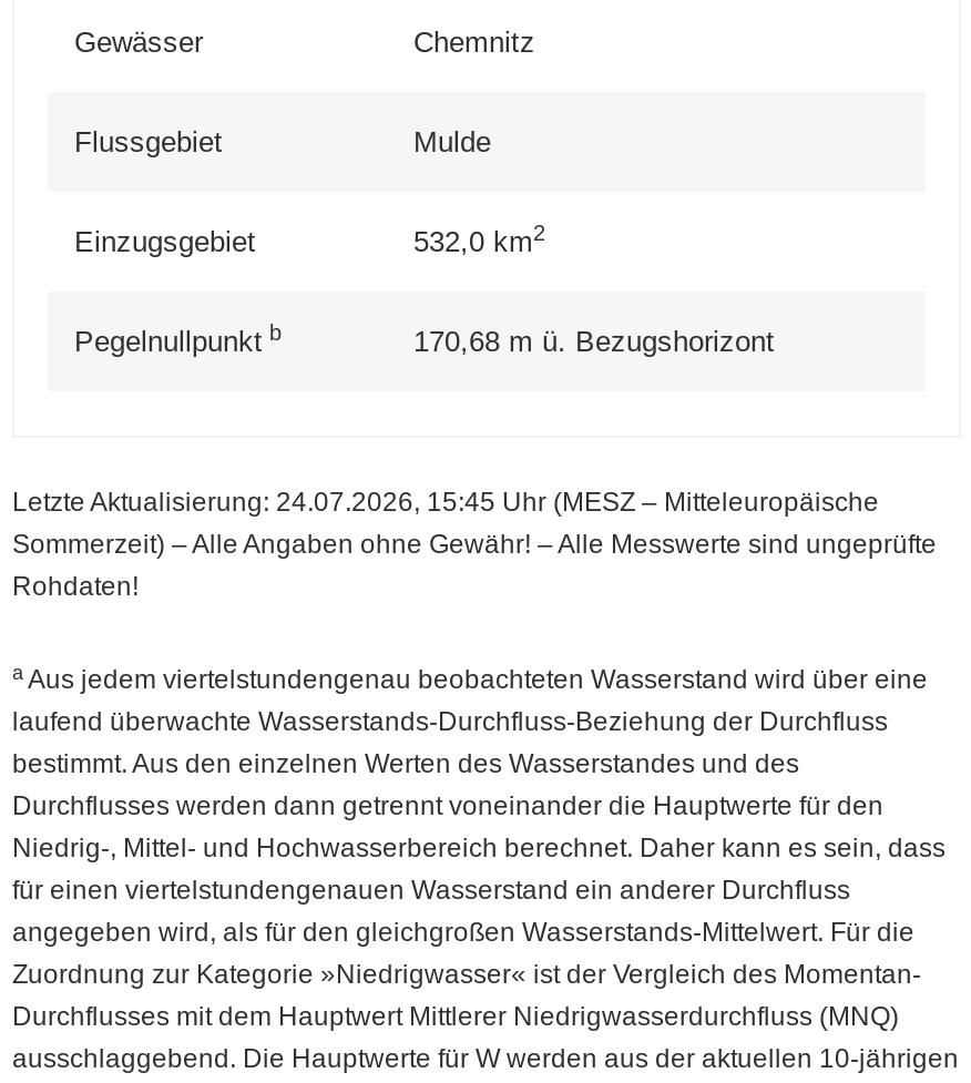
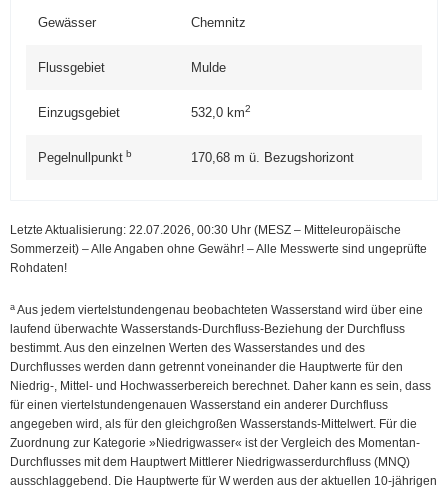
[12,487,879,518] Letzte Aktualisierung: 24.07.2026, 15:45 Uhr (MESZ – Mitteleuropäische -> [10,223,401,237] Letzte Aktualisierung: 22.07.2026, 00:30 Uhr (MESZ – Mitteleuropäische

